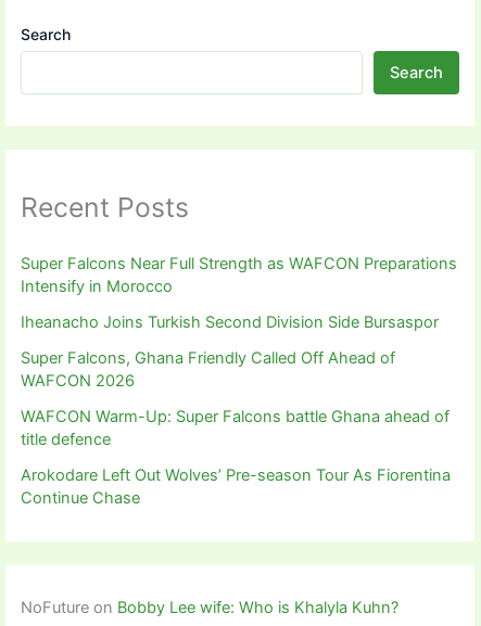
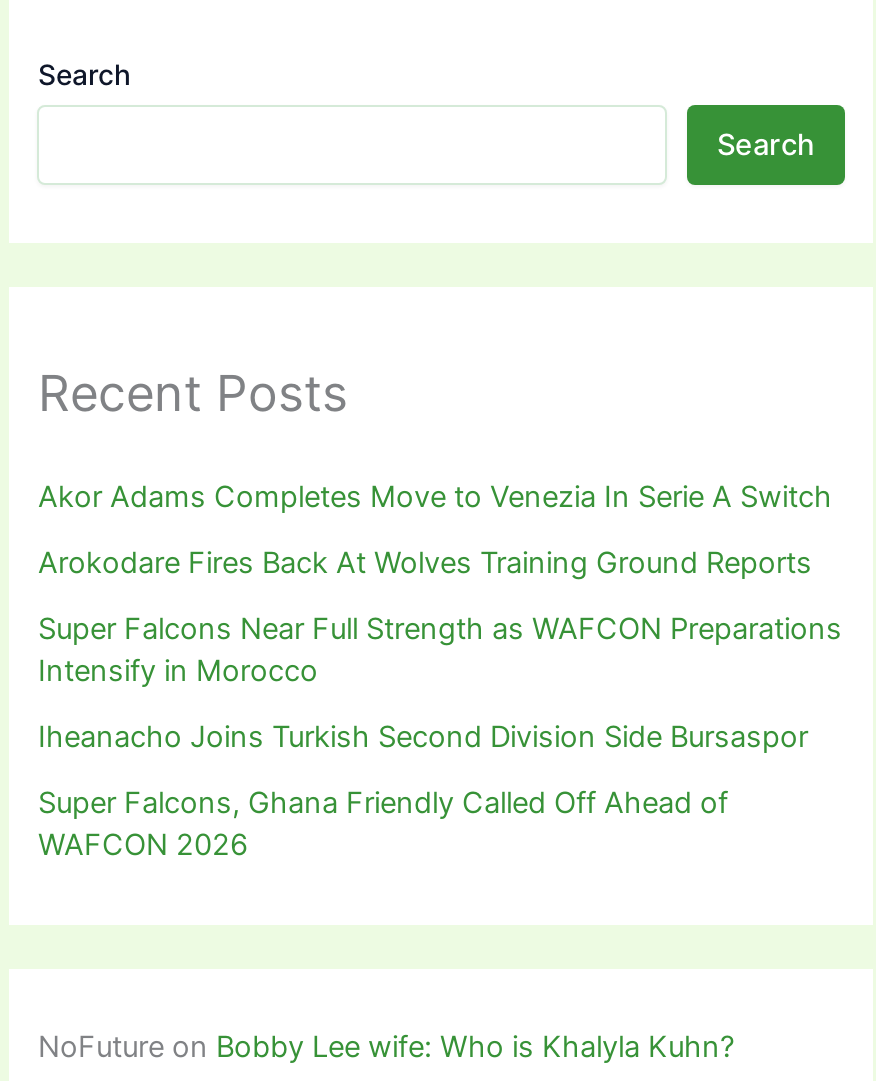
none -> [38,479,832,581] Akor Adams Completes Move to Venezia In Serie A Switch | Arokodare Fires Back At Wolves Training Ground Reports
moved [21,254,458,391] -> [38,611,842,863]: Super Falcons Near Full Strength as WAFCON Preparations | Intensify in Morocco | Iheanacho Joins Turkish Second Division Side Bursaspor | Super Falcons, Ghana Friendly Called Off Ahead of | WAFCON 2026
[21,407,451,508] WAFCON Warm-Up: Super Falcons battle Ghana ahead of | title defence | Arokodare Left Out Wolves’ Pre-season Tour As Fiorentina | Continue Chase -> none

